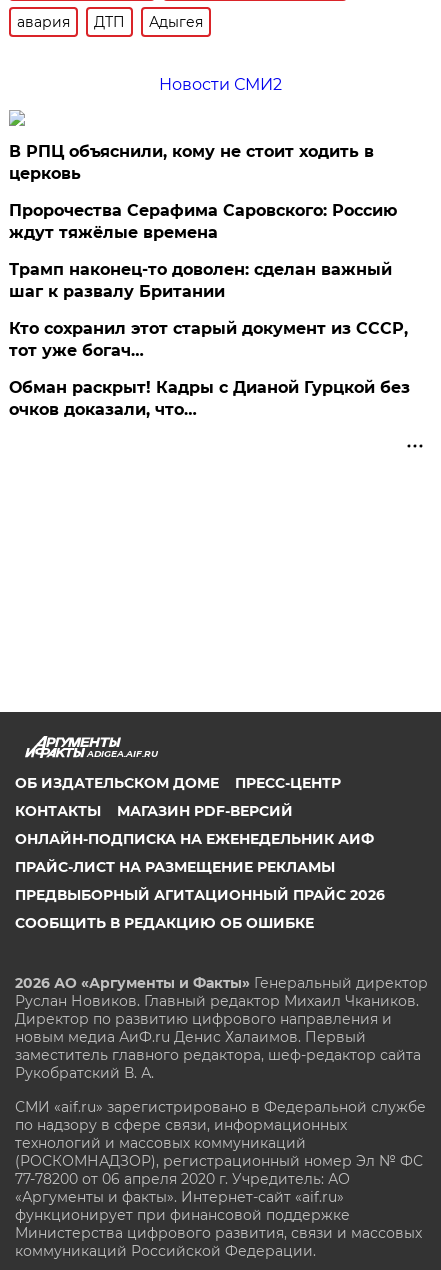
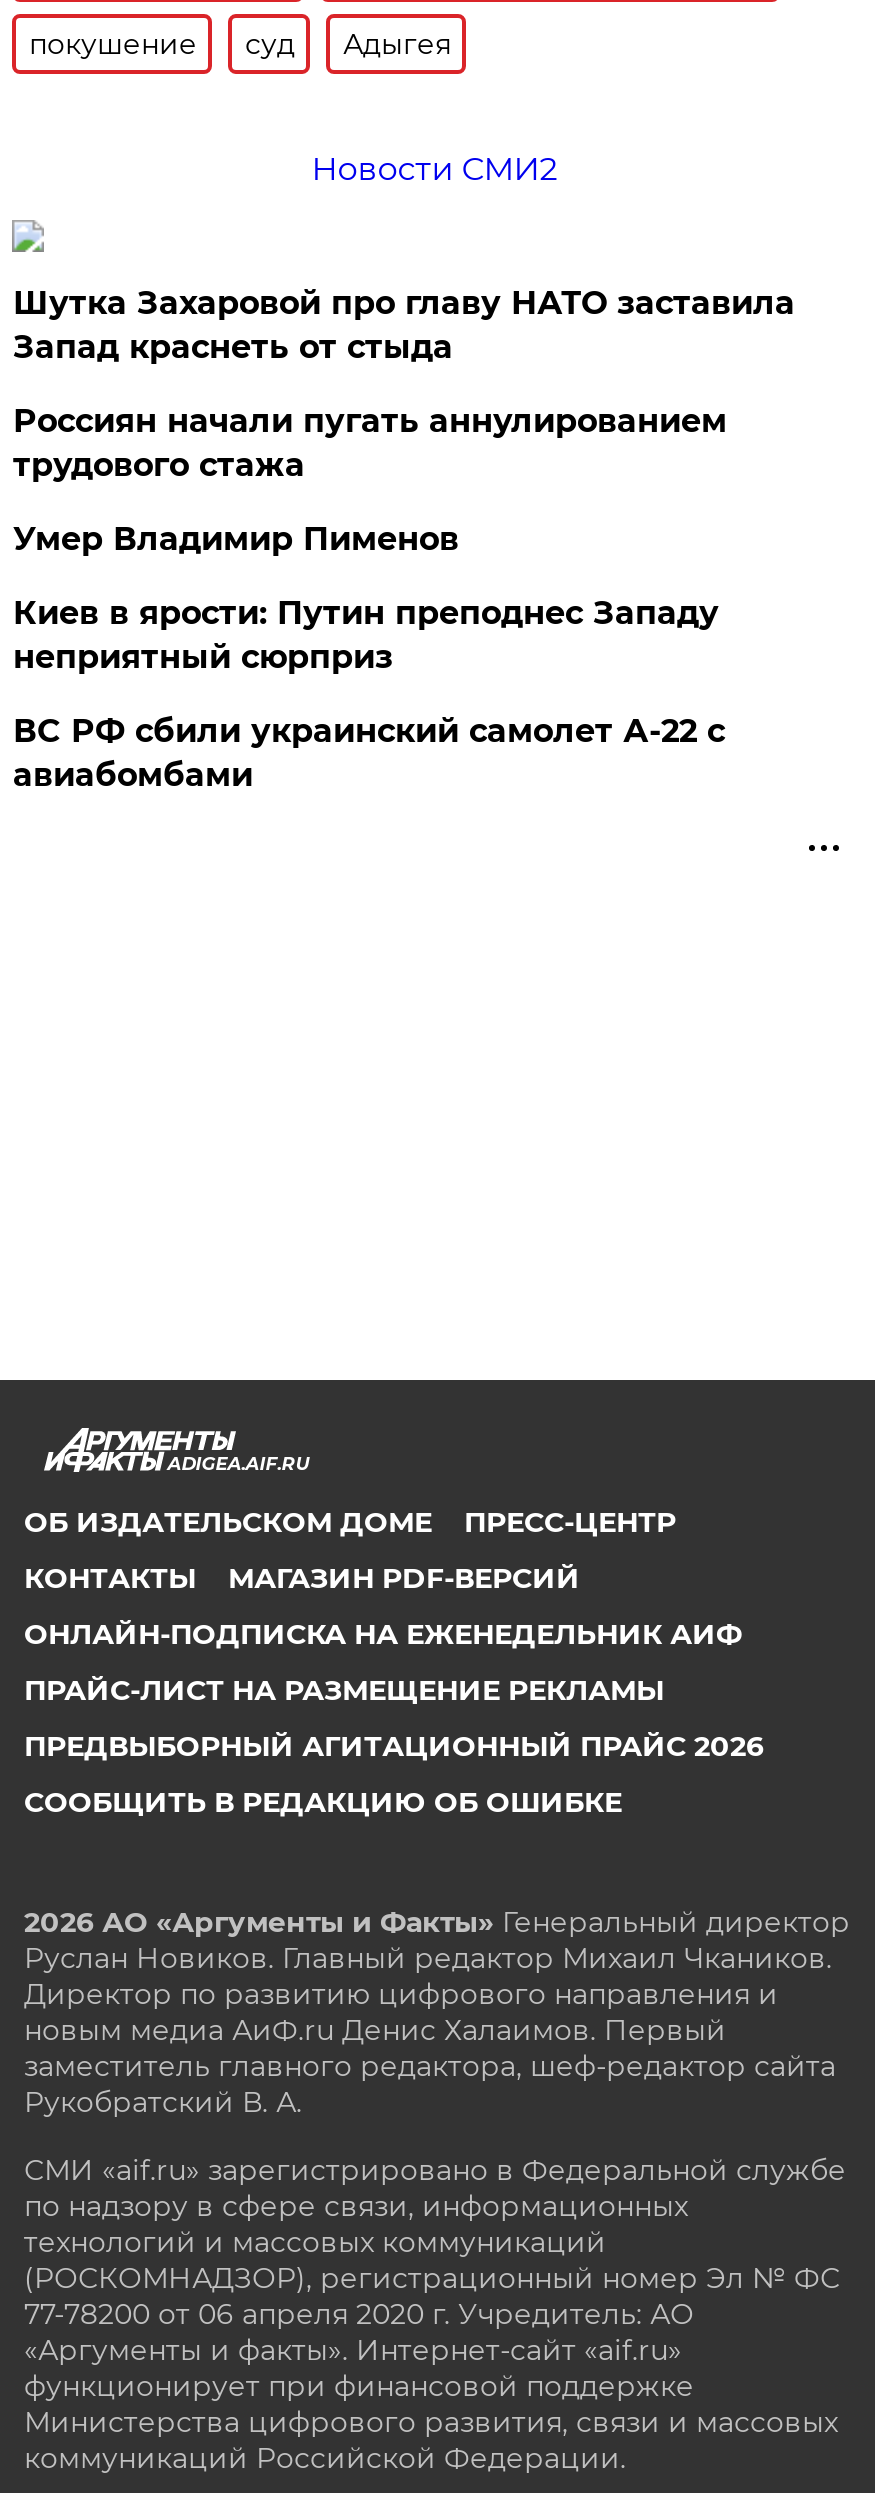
[17,13,125,31] авария | ДТП -> [29,26,295,62] покушение | суд
[9,142,374,183] В РПЦ объяснили, кому не стоит ходить в | церковь -> [13,284,795,366] Шутка Захаровой про главу НАТО заставила | Запад краснеть от стыда
[9,201,397,242] Пророчества Серафима Саровского: Россию | ждут тяжёлые времена -> [13,402,727,484] Россиян начали пугать аннулированием | трудового стажа
[9,260,392,301] Трамп наконец-то доволен: сделан важный | шаг к развалу Британии -> [13,520,459,558] Умер Владимир Пименов
[9,319,408,360] Кто сохранил этот старый документ из СССР, | тот уже богач… -> [13,594,719,676] Киев в ярости: Путин преподнес Западу | неприятный сюрприз
[9,378,410,419] Обман раскрыт! Кадры с Дианой Гурцкой без | очков доказали, что… -> [13,712,725,794] ВС РФ сбили украинский самолет А-22 с | авиабомбами

